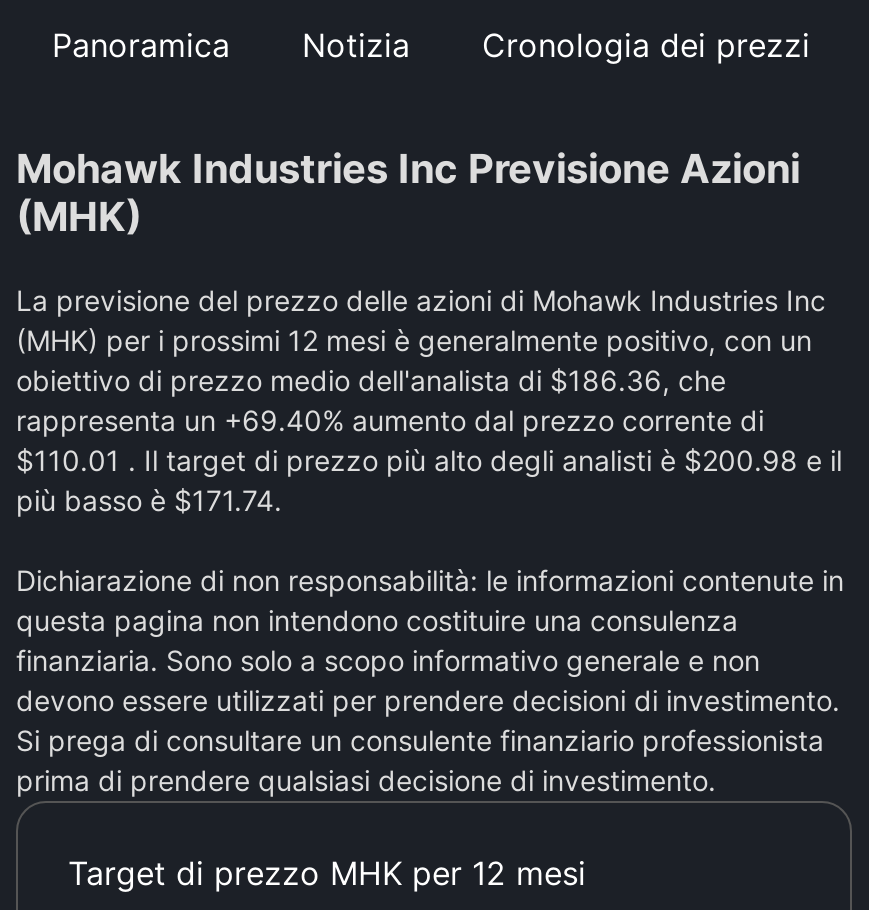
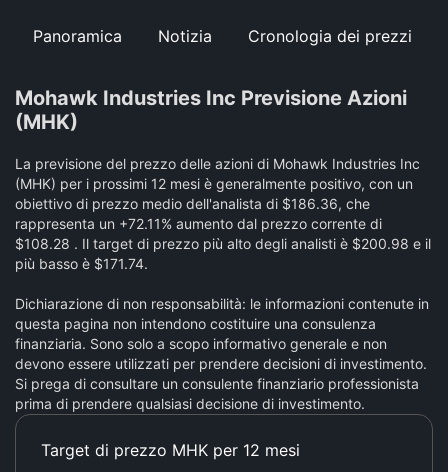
[16,402,764,436] rappresenta un +69.40% aumento dal prezzo corrente di -> [15,214,382,231] rappresenta un +72.11% aumento dal prezzo corrente di
[16,442,842,476] $110.01 . Il target di prezzo più alto degli analisti è $200.98 e il -> [15,234,431,251] $108.28 . Il target di prezzo più alto degli analisti è $200.98 e il

